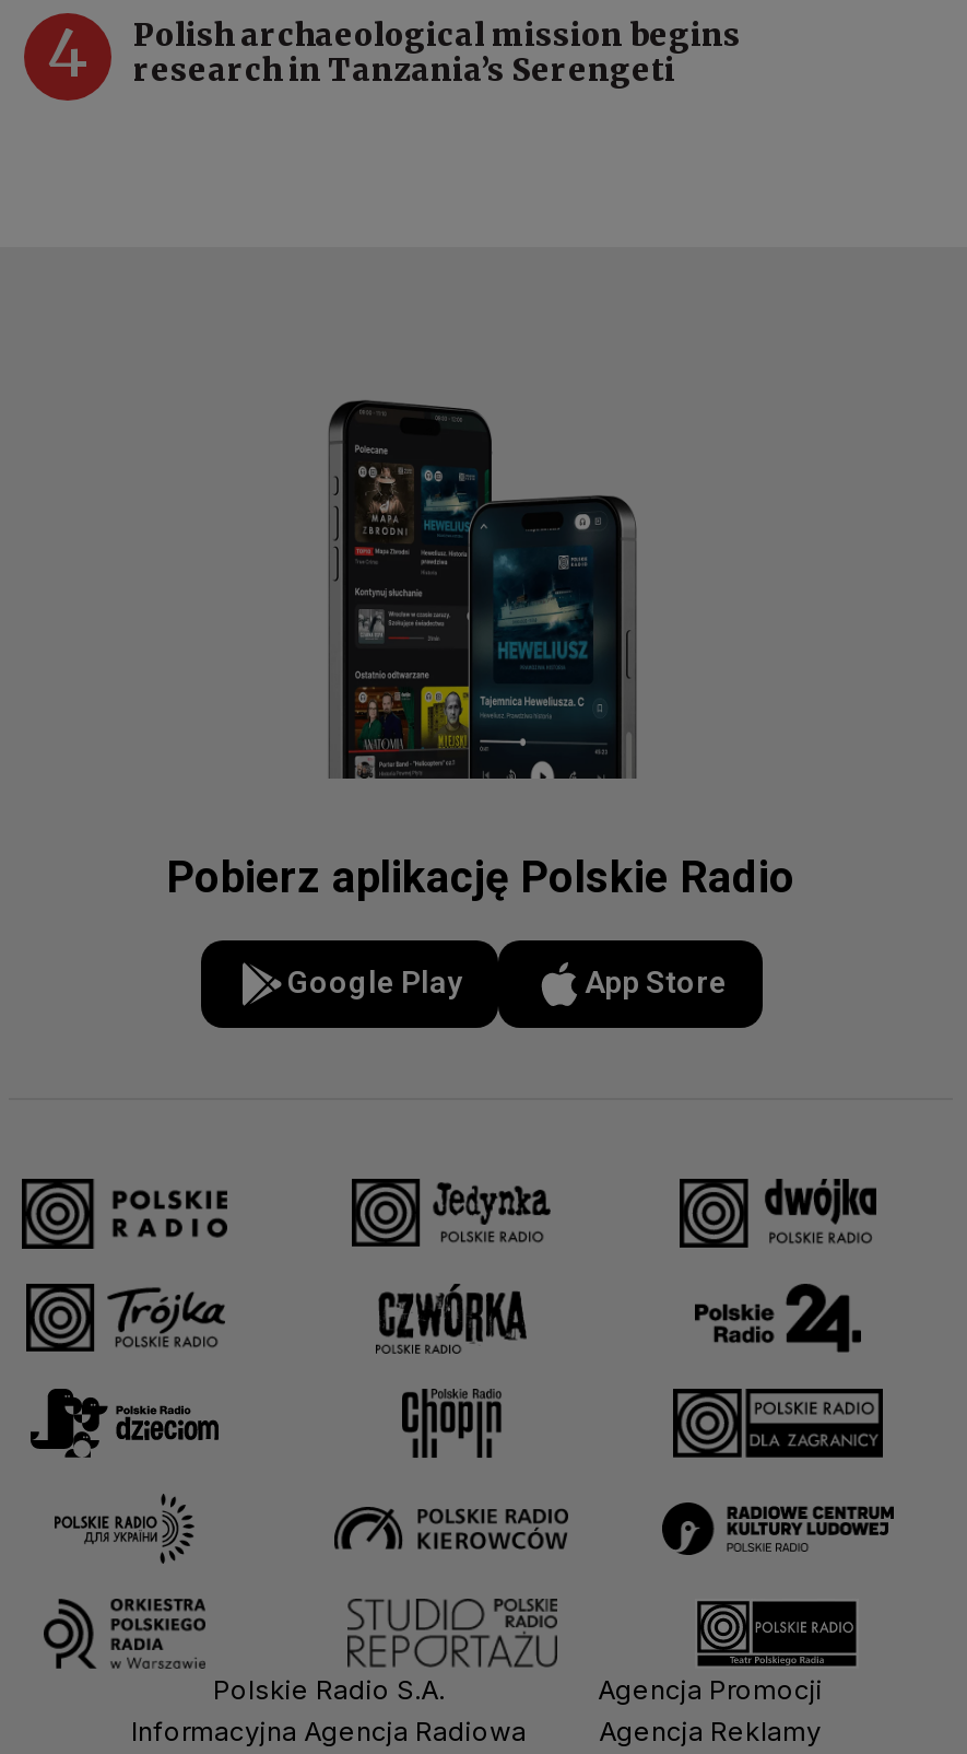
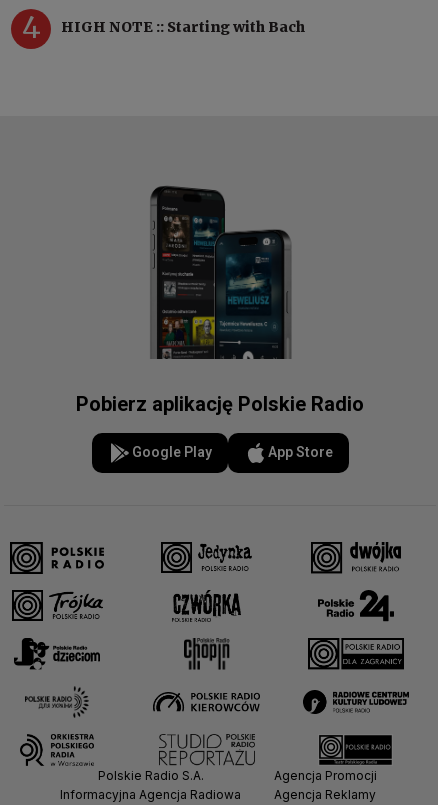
[133,15,741,89] Polish archaeological mission begins | research in Tanzania’s Serengeti -> [61,18,305,36] HIGH NOTE :: Starting with Bach

